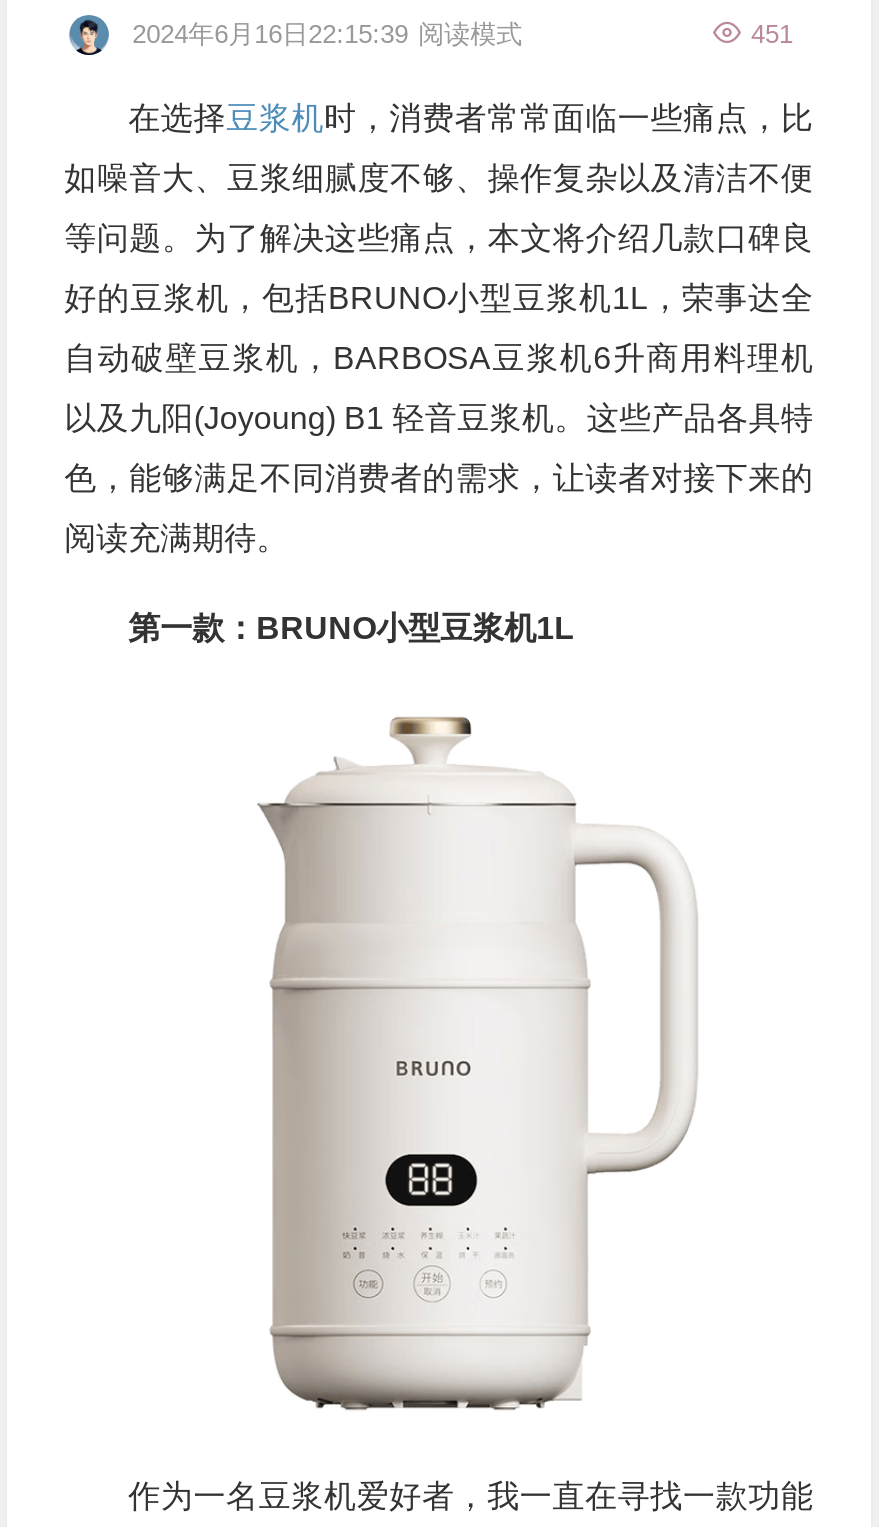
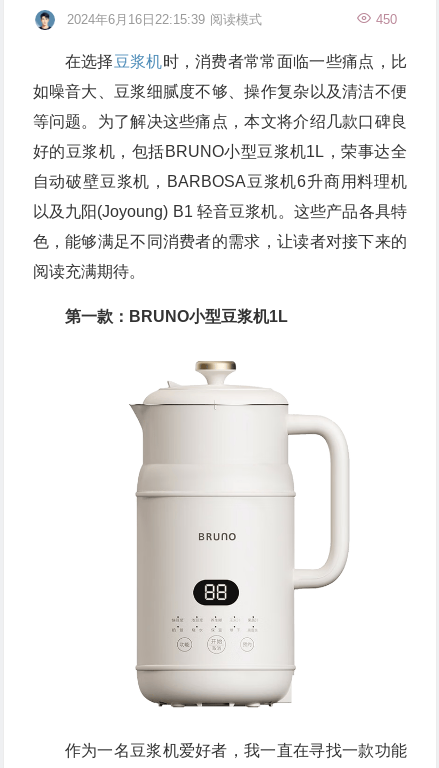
[751,19,793,49] 451 -> [376,12,397,27] 450

